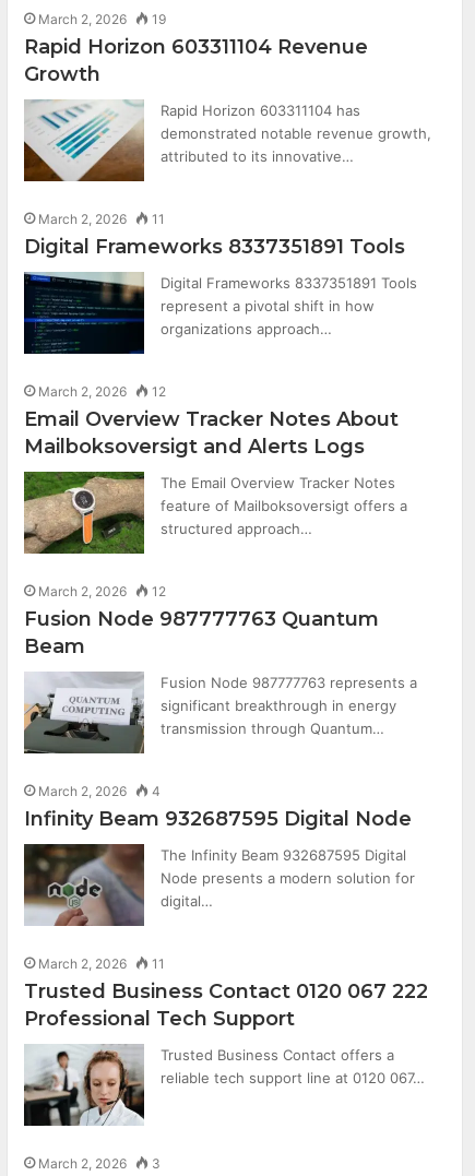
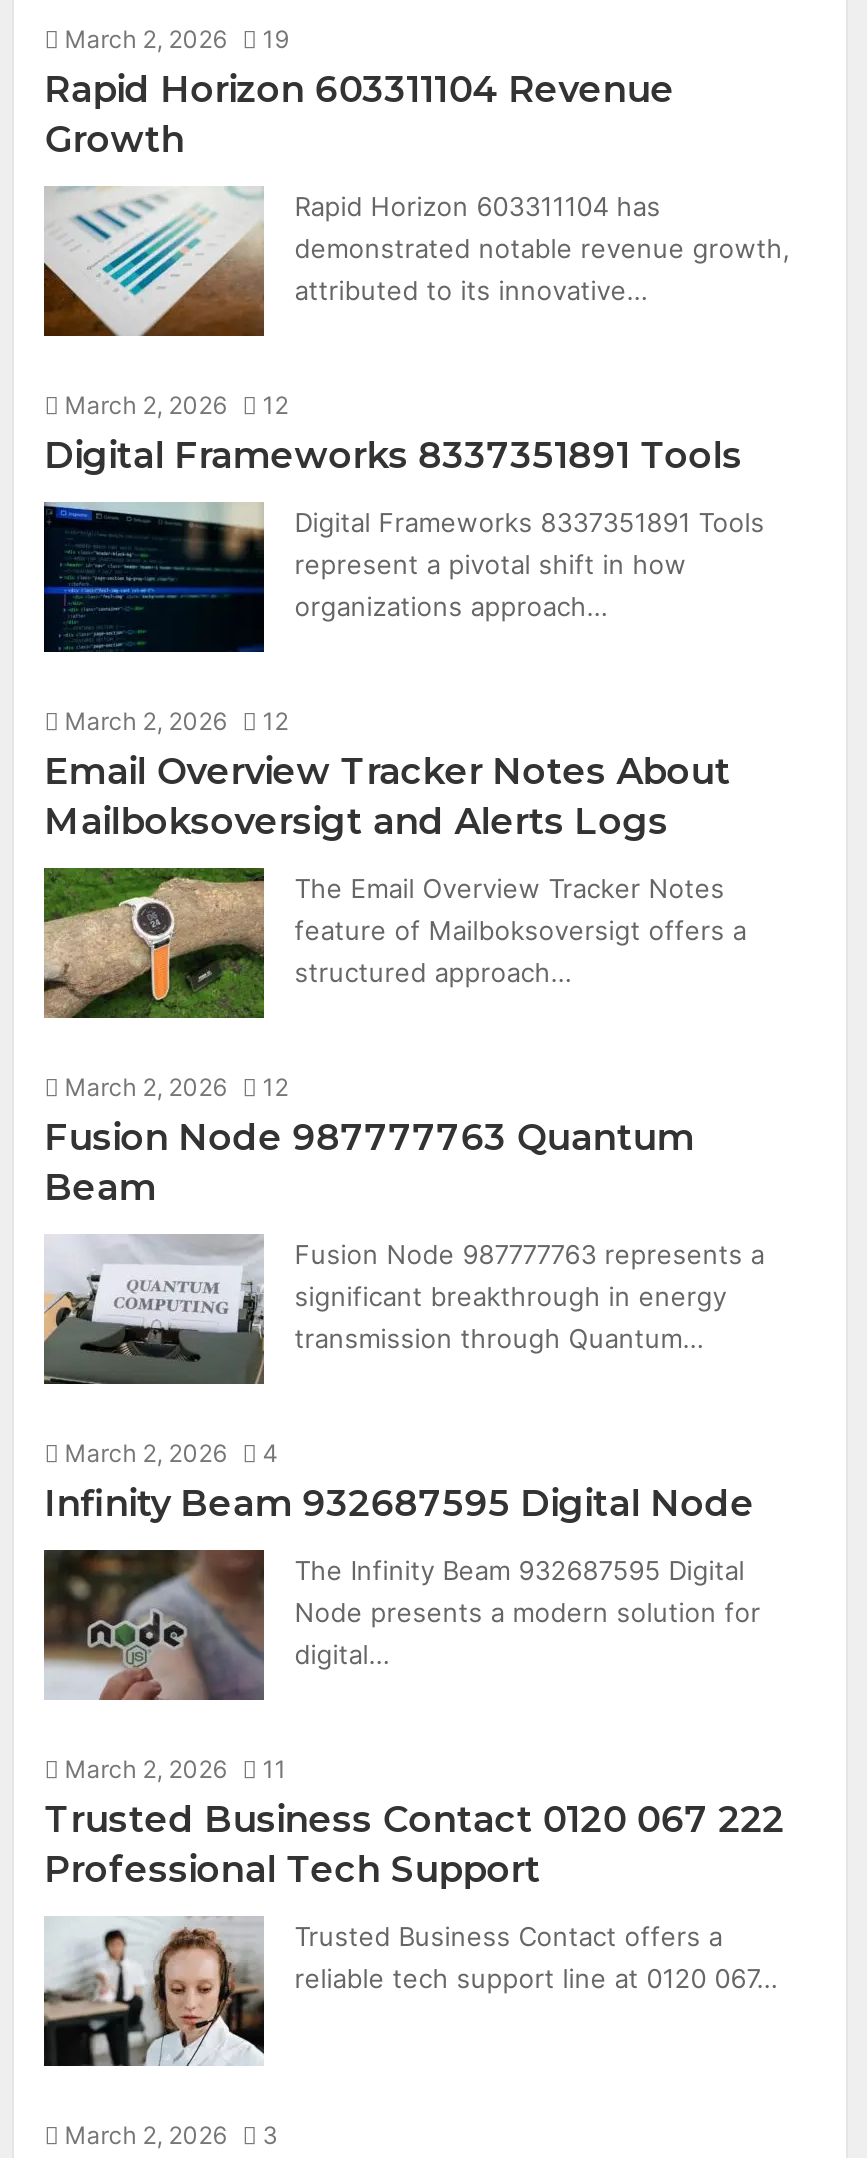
[39,211,165,227] March 2, 2026 11 -> [65,390,289,420] March 2, 2026 12

